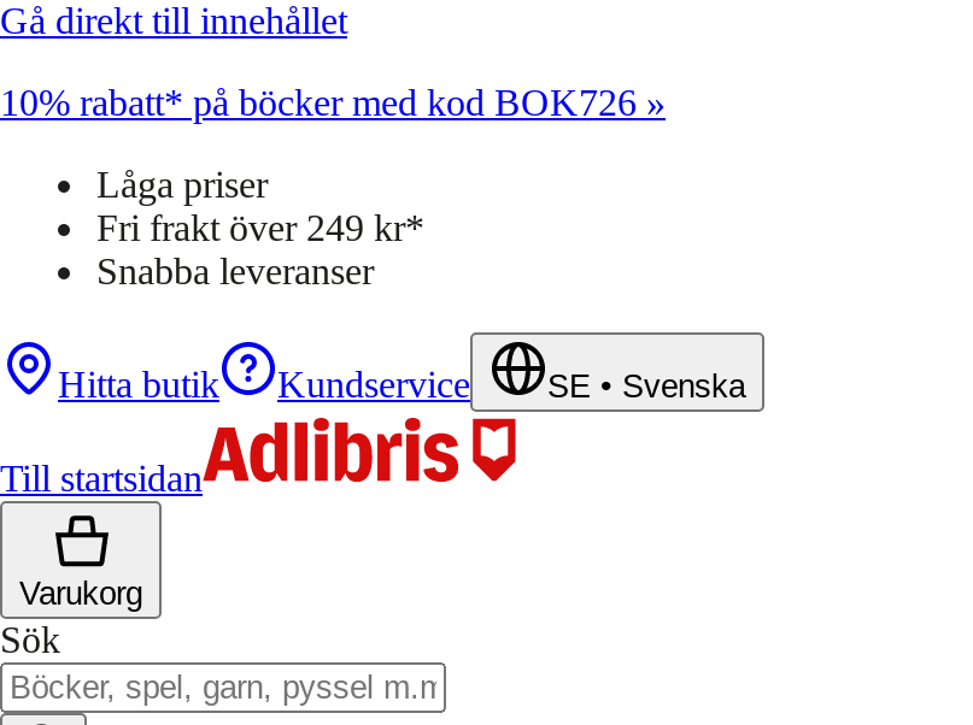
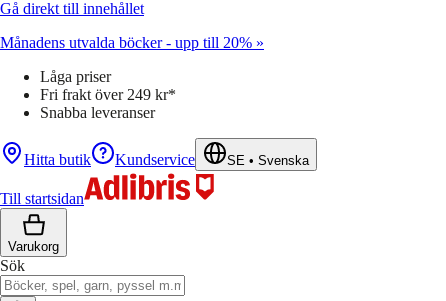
[0,82,666,123] 10% rabatt* på böcker med kod BOK726 » -> [0,34,264,51] Månadens utvalda böcker - upp till 20% »

